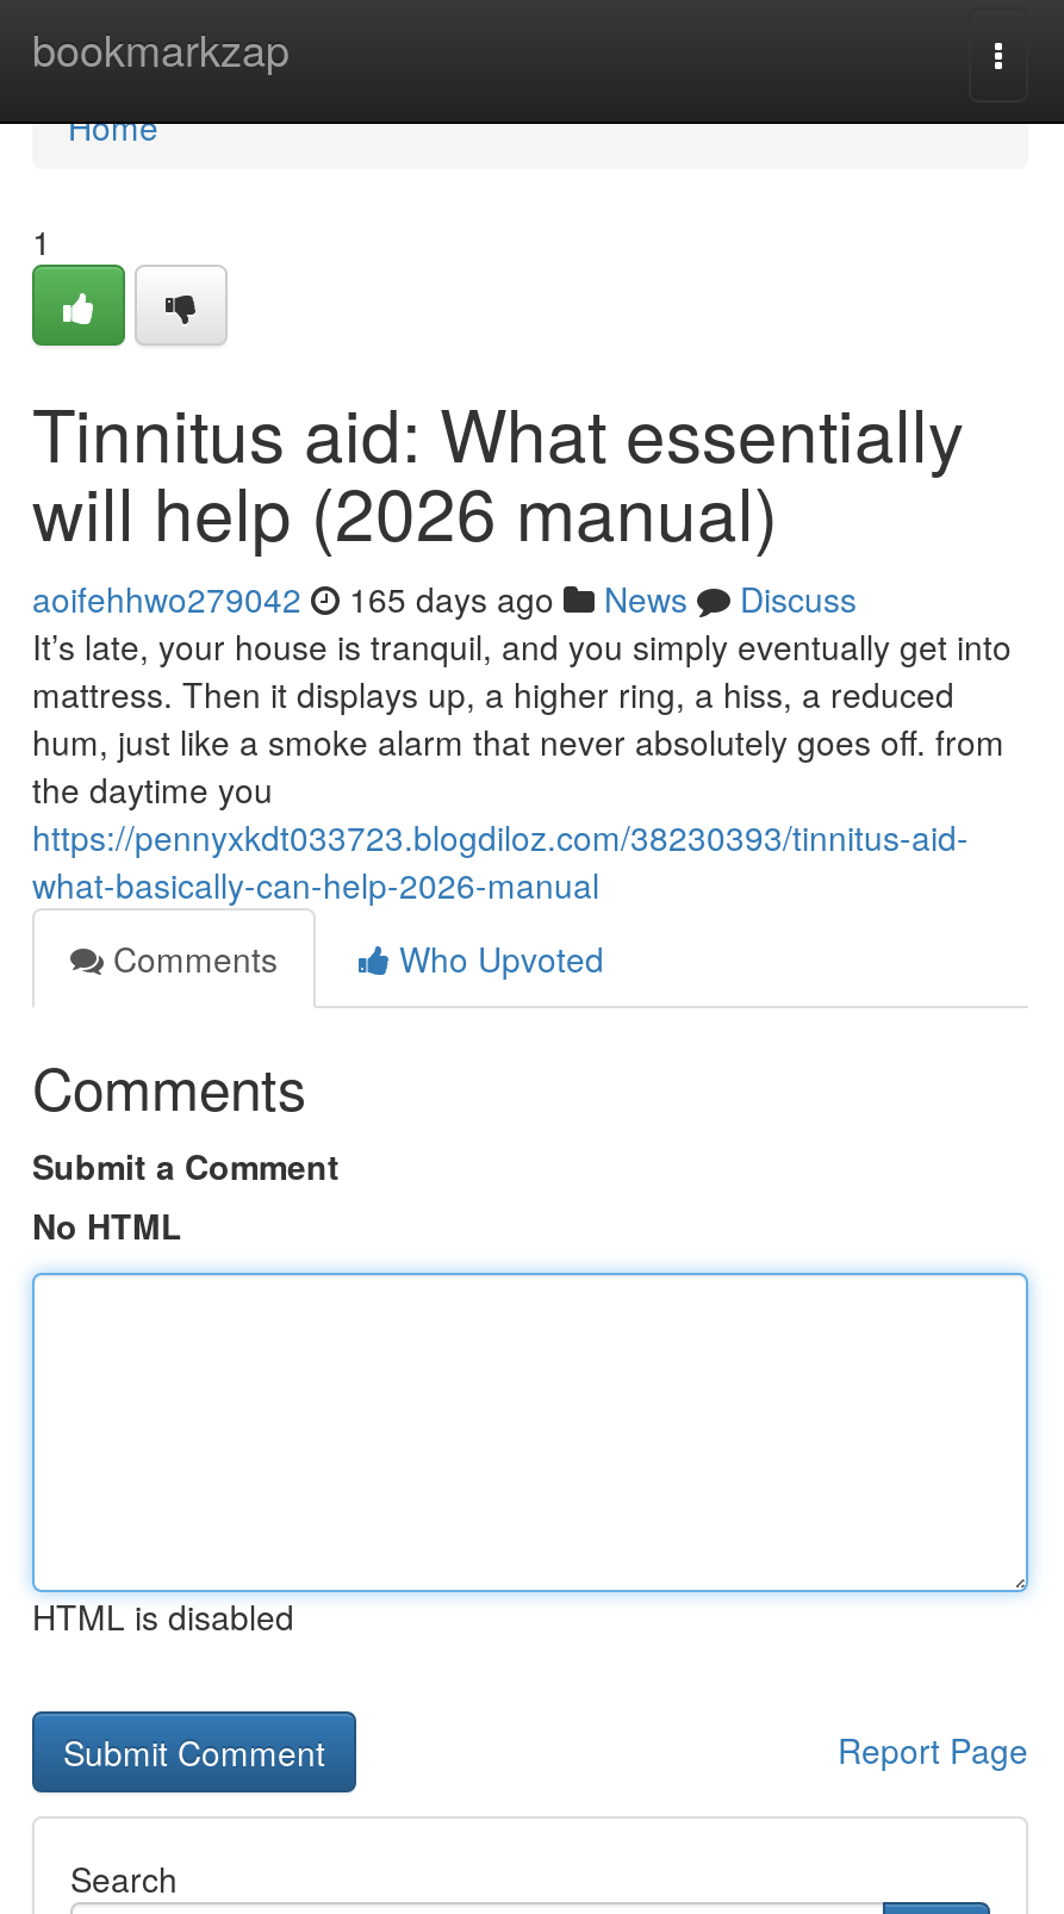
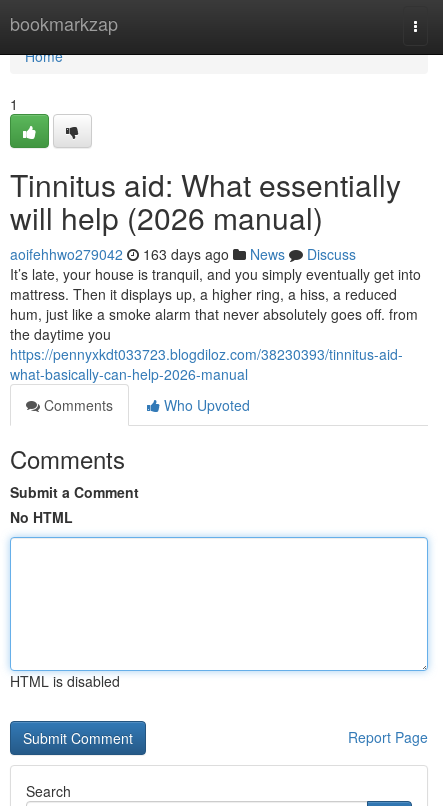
[32,574,857,622] aoifehhwo279042 165 days ago News Discuss -> [10,244,356,264] aoifehhwo279042 163 days ago News Discuss

